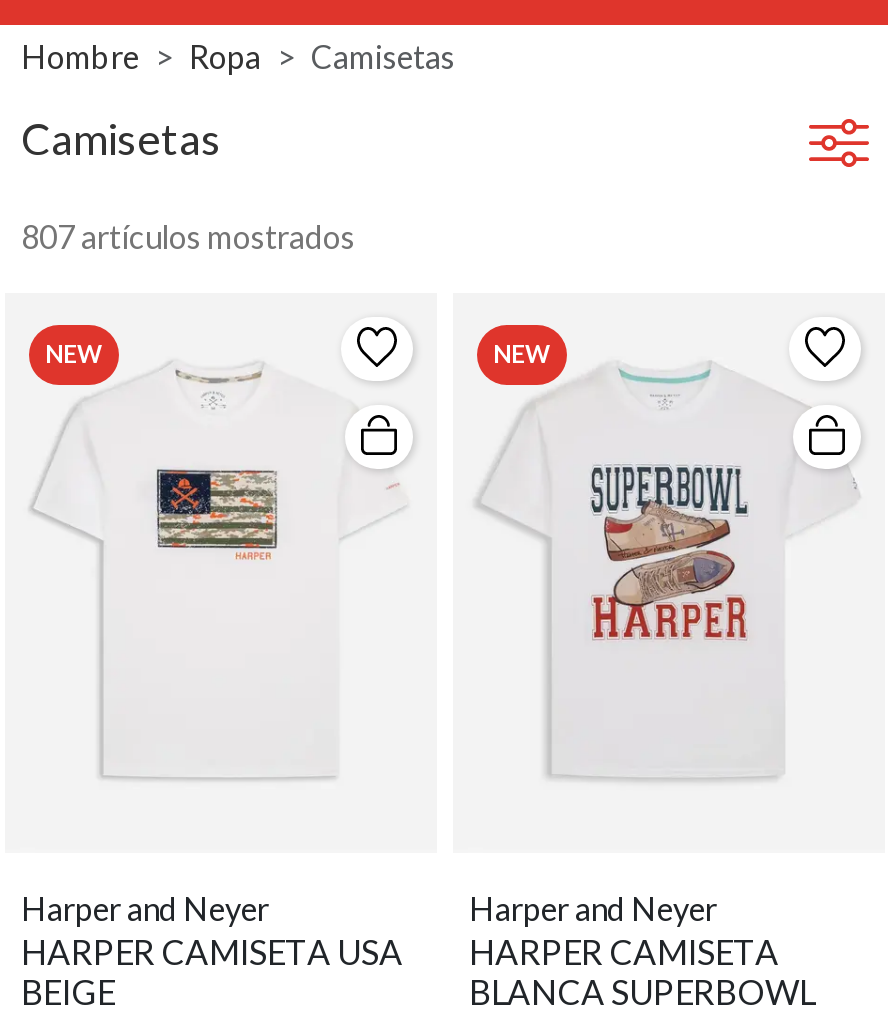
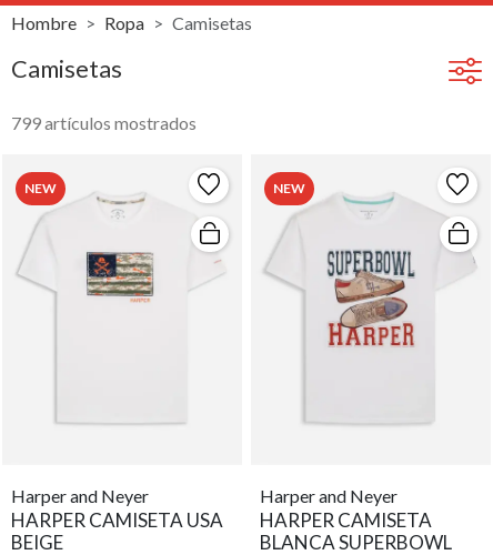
[21,217,355,255] 807 artículos mostrados -> [11,112,197,133] 799 artículos mostrados

